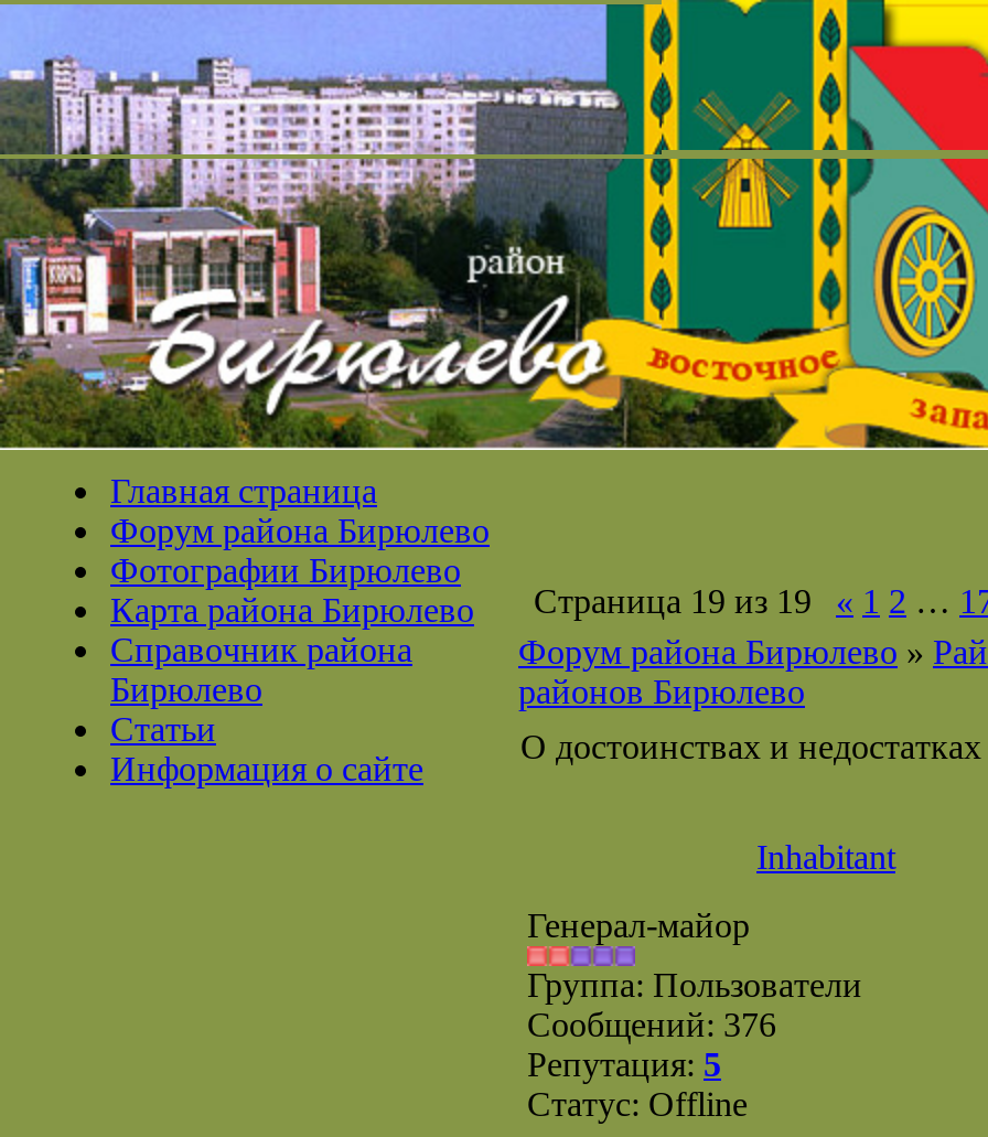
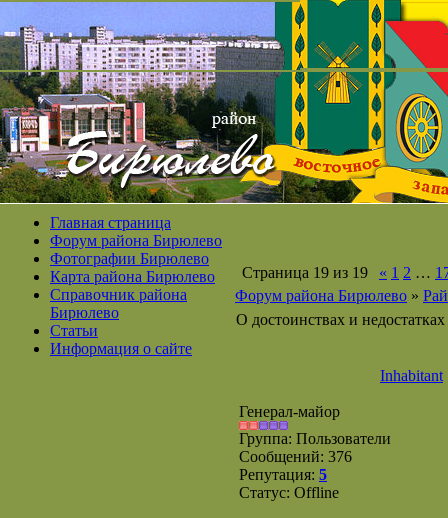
[518,673,805,710] районов Бирюлево -> none

